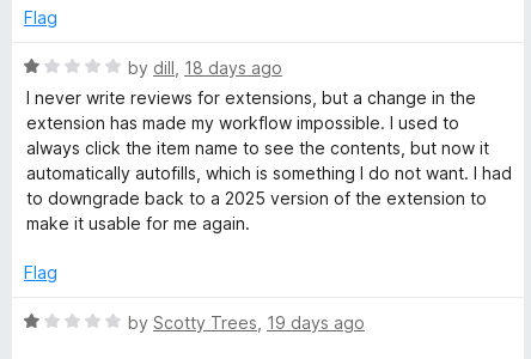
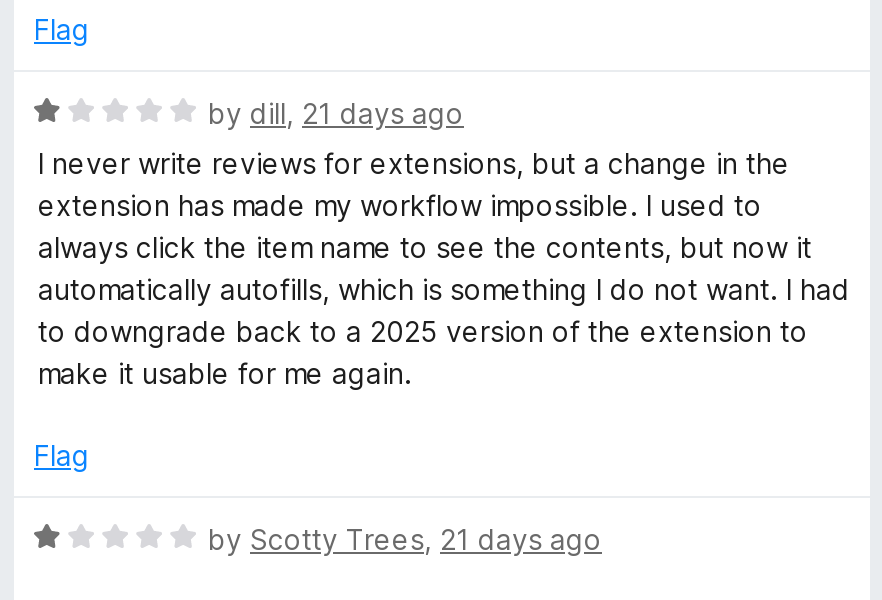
[128,57,282,78] by dill, 18 days ago -> [208,96,464,130] by dill, 21 days ago
[128,312,365,333] by Scotty Trees, 19 days ago -> [208,522,602,556] by Scotty Trees, 21 days ago

